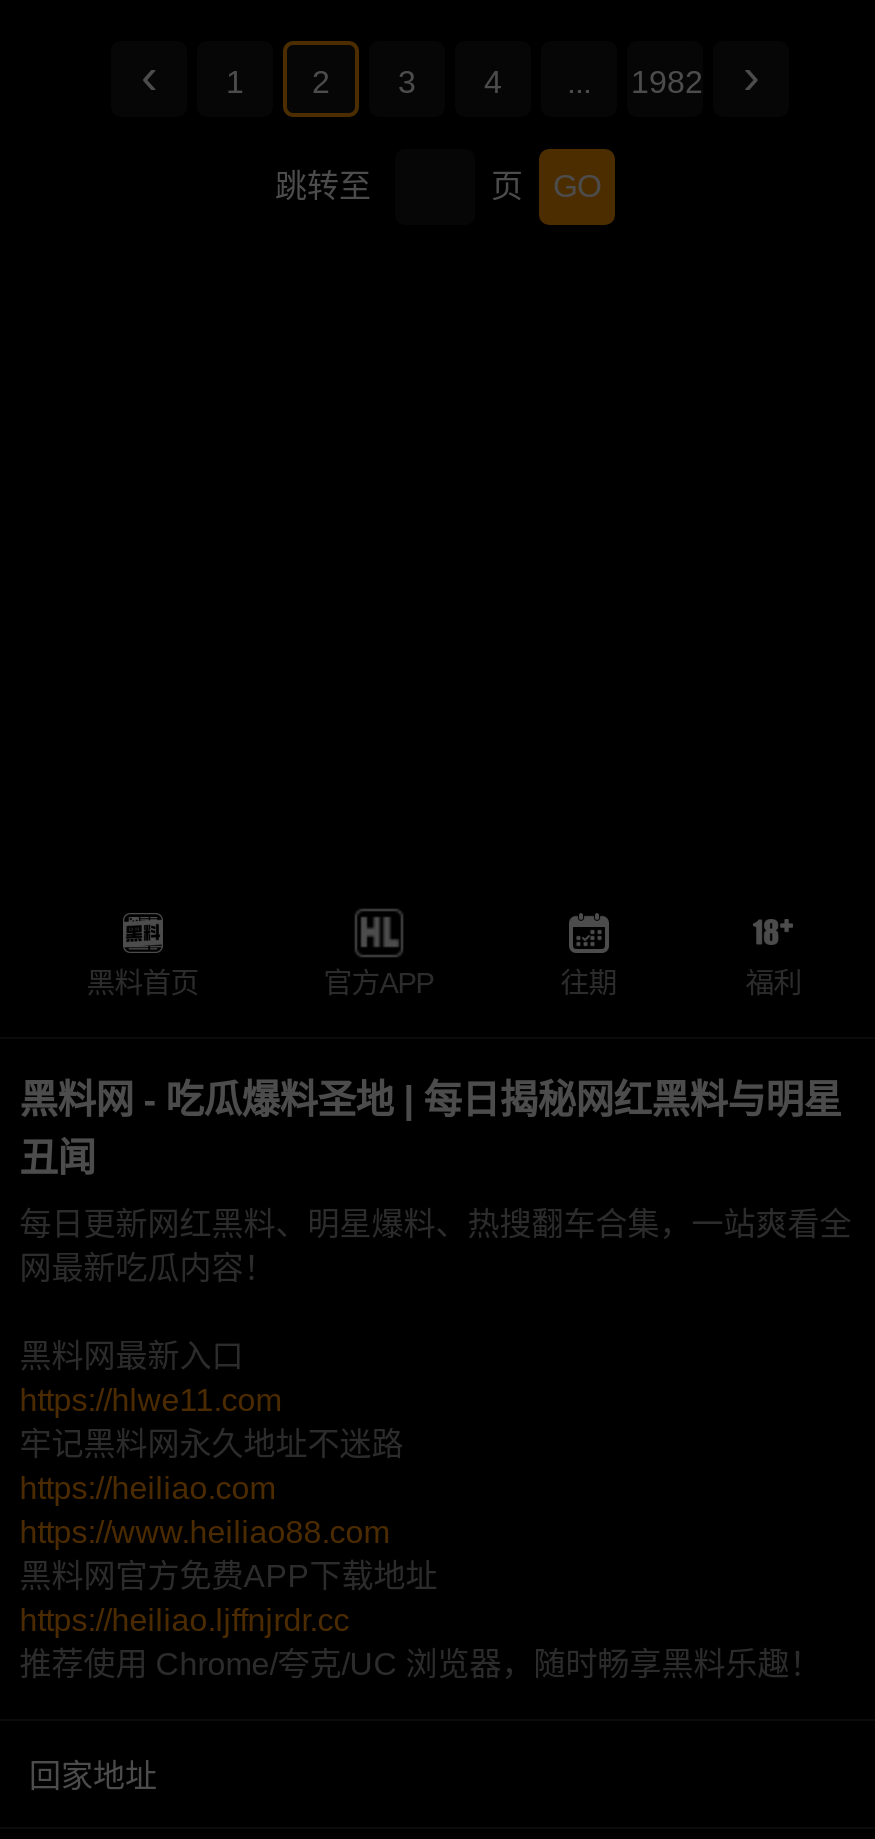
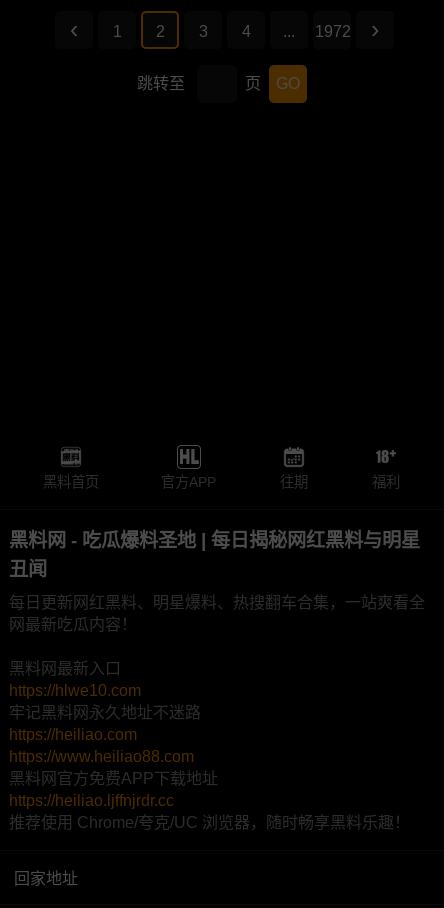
[631,65,703,99] 1982 -> [315,23,351,40] 1972
[19,1384,281,1418] https://hlwe11.com -> [9,682,141,699] https://hlwe10.com

